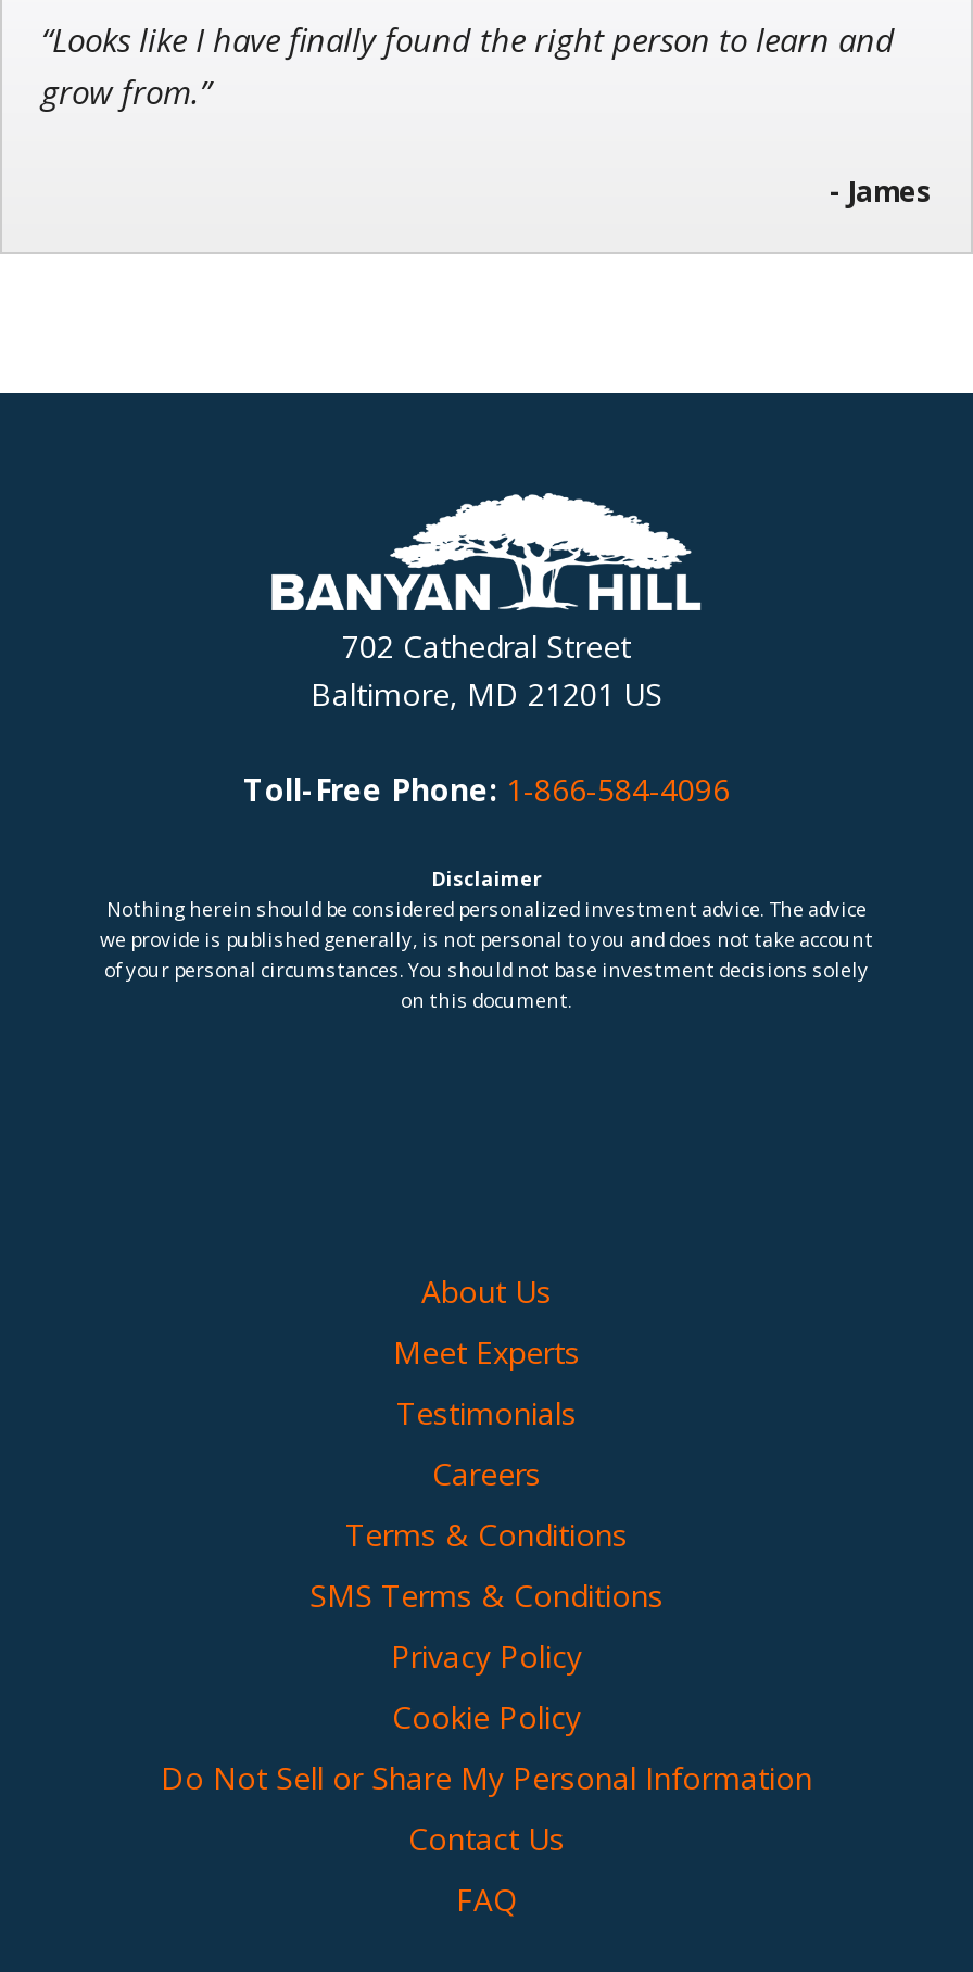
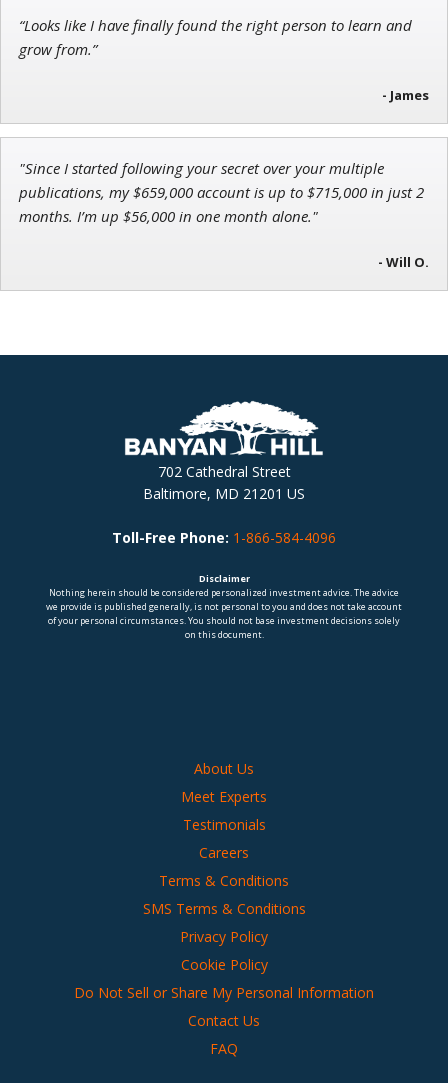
none -> [19,158,429,271] "Since I started following your secret over your multiple | publications, my $659,000 account is up to $715,000 in just 2 | months. I’m up $56,000 in one month alone." | - Will O.

